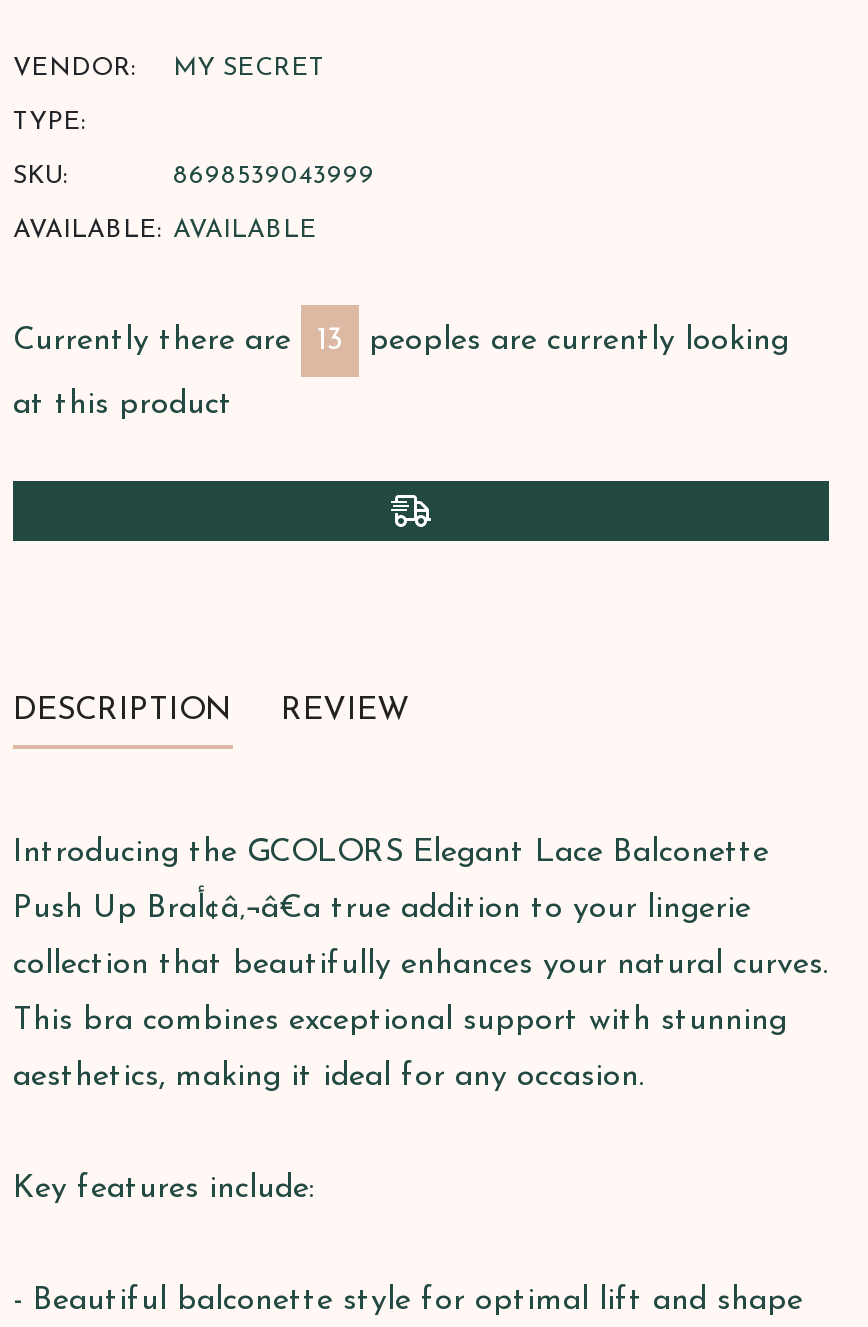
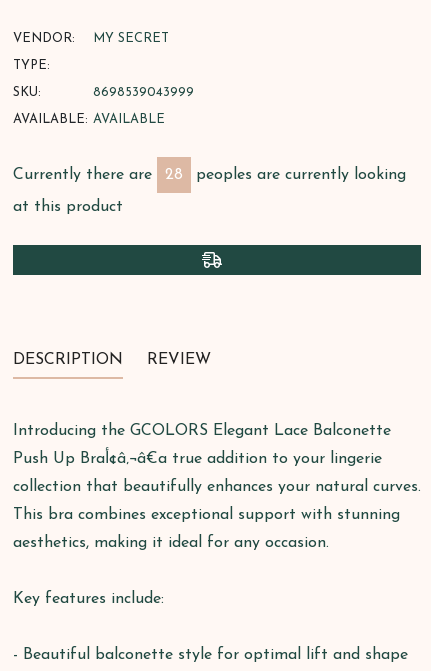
[13,325,789,357] Currently there are 13 peoples are currently looking -> [13,167,406,183] Currently there are 28 peoples are currently looking

